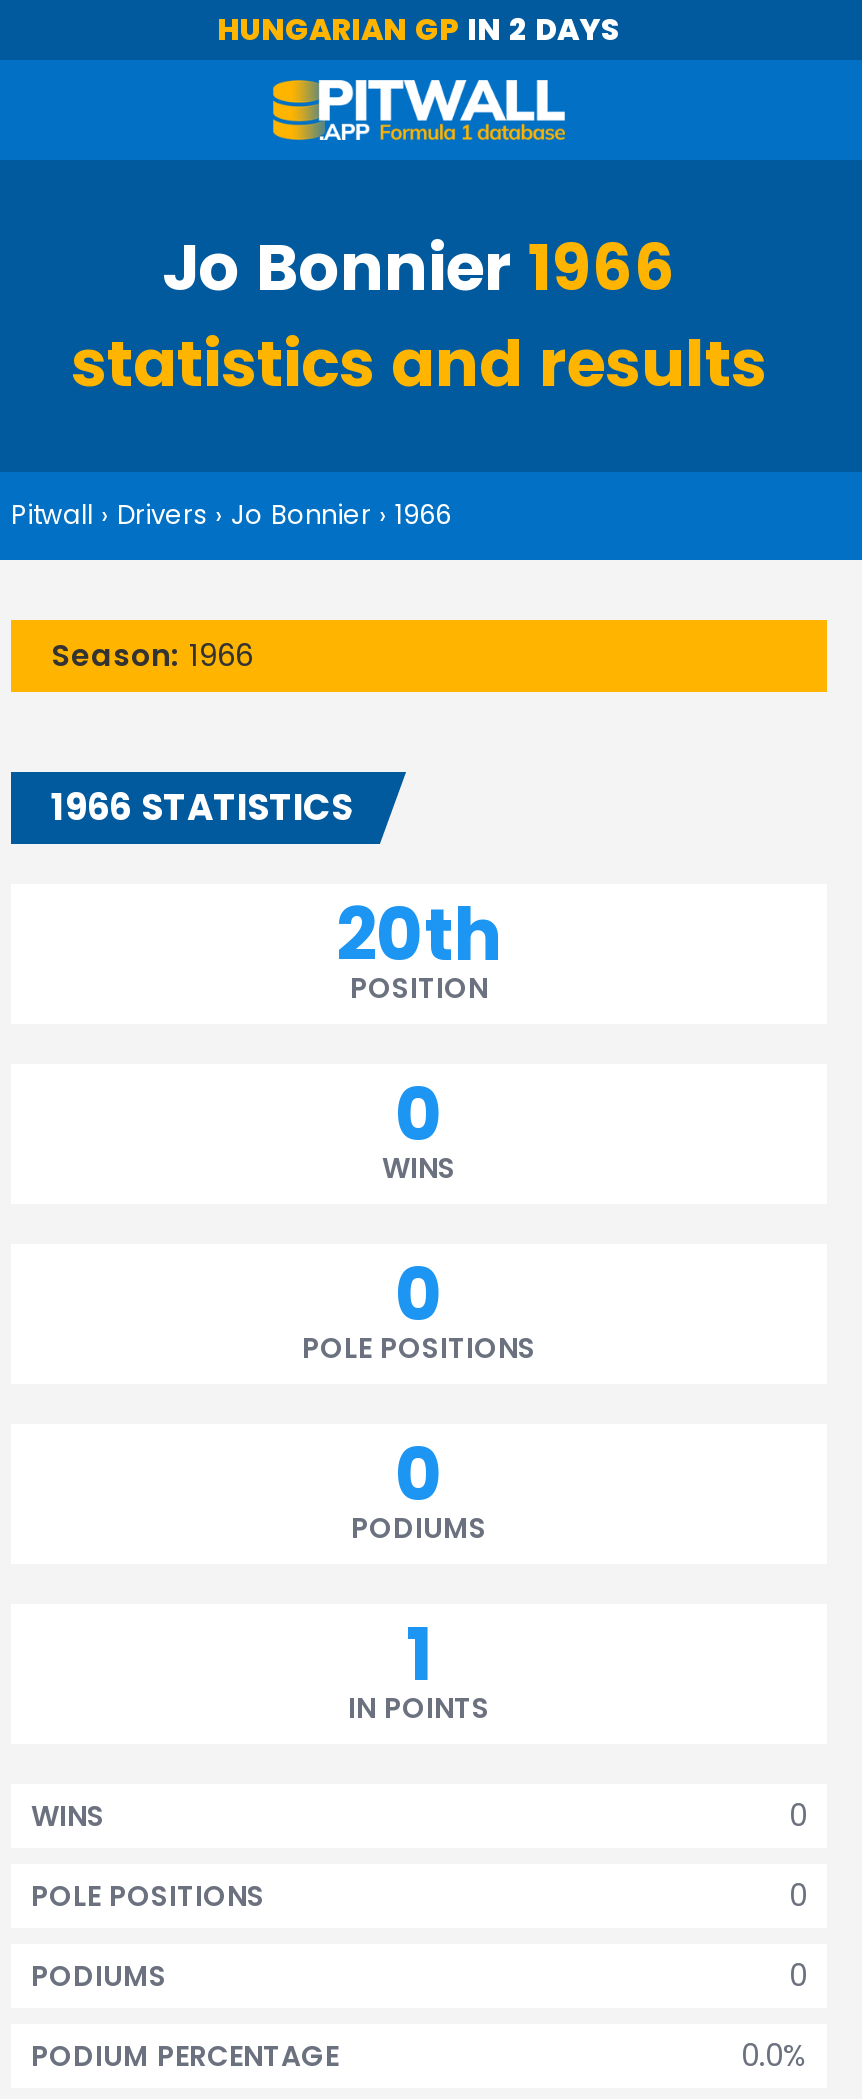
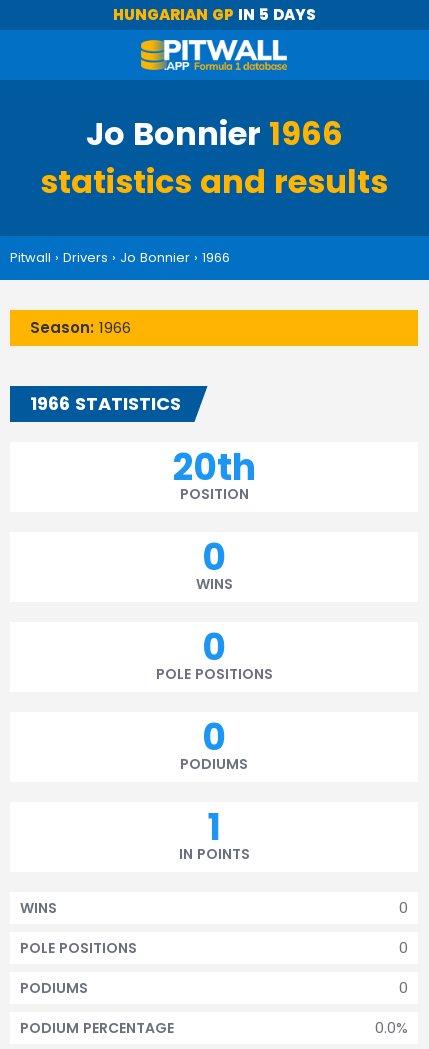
[217,8,621,50] HUNGARIAN GP IN 2 DAYS -> [112,4,315,25] HUNGARIAN GP IN 5 DAYS

